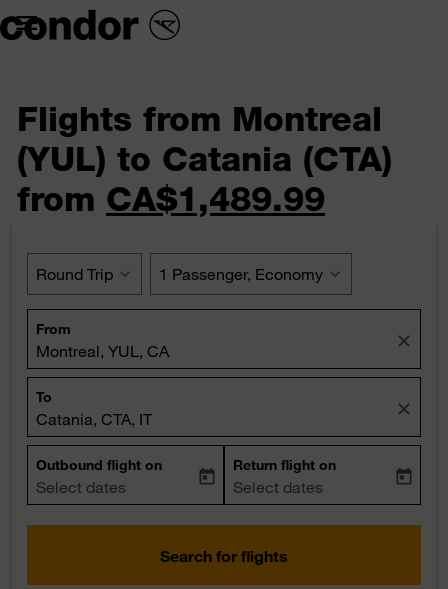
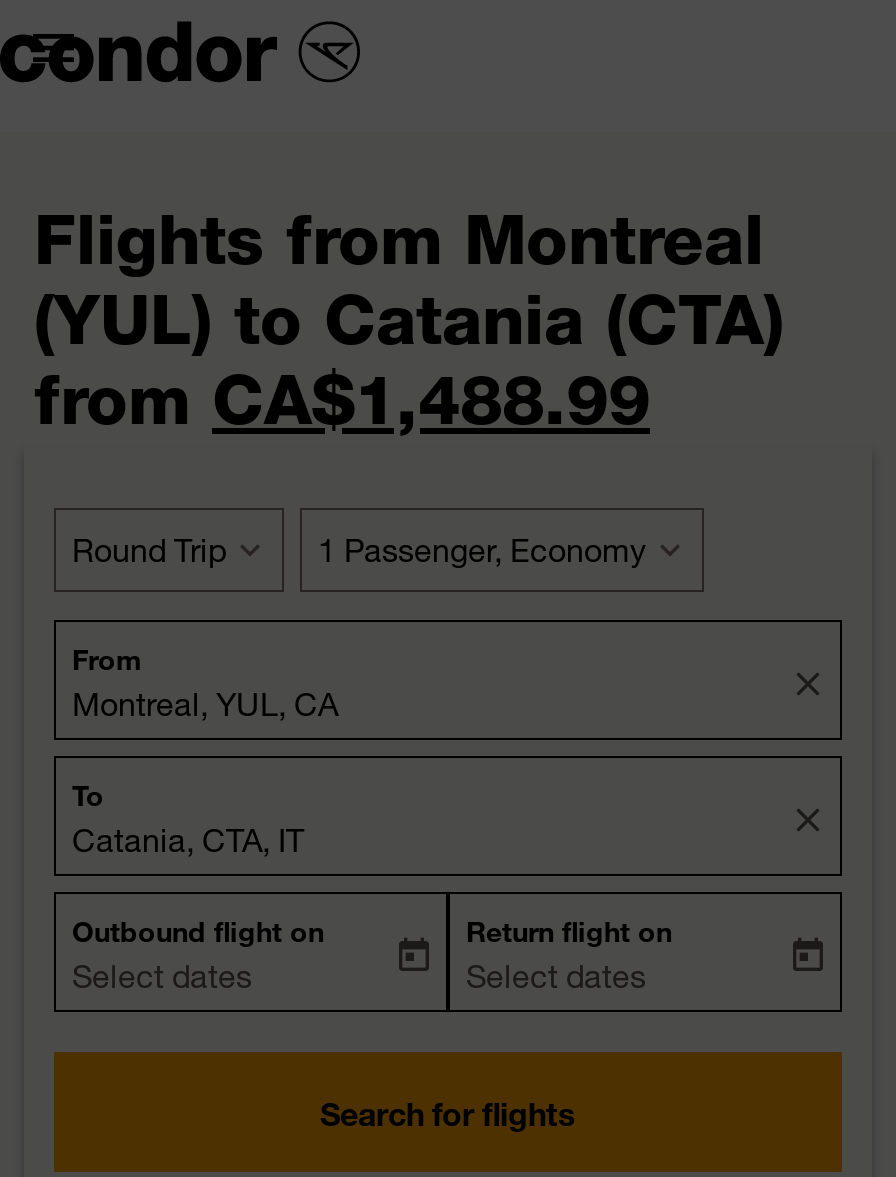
[17,178,325,218] from CA$1,489.99 -> [34,358,650,438] from CA$1,488.99

